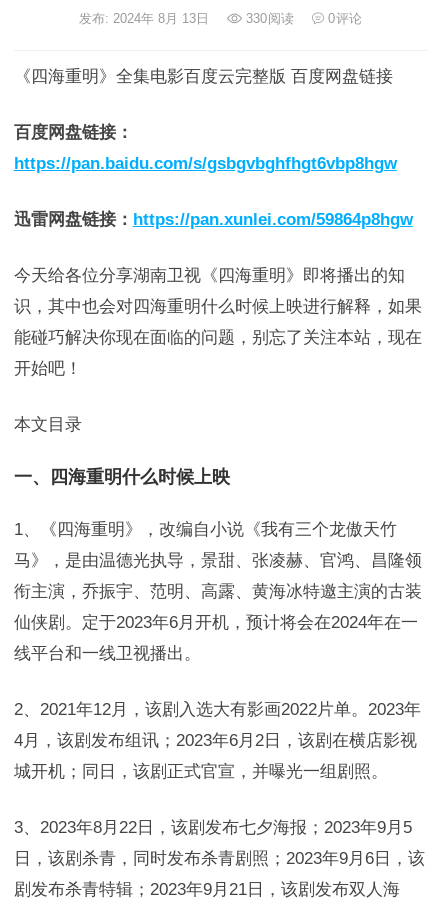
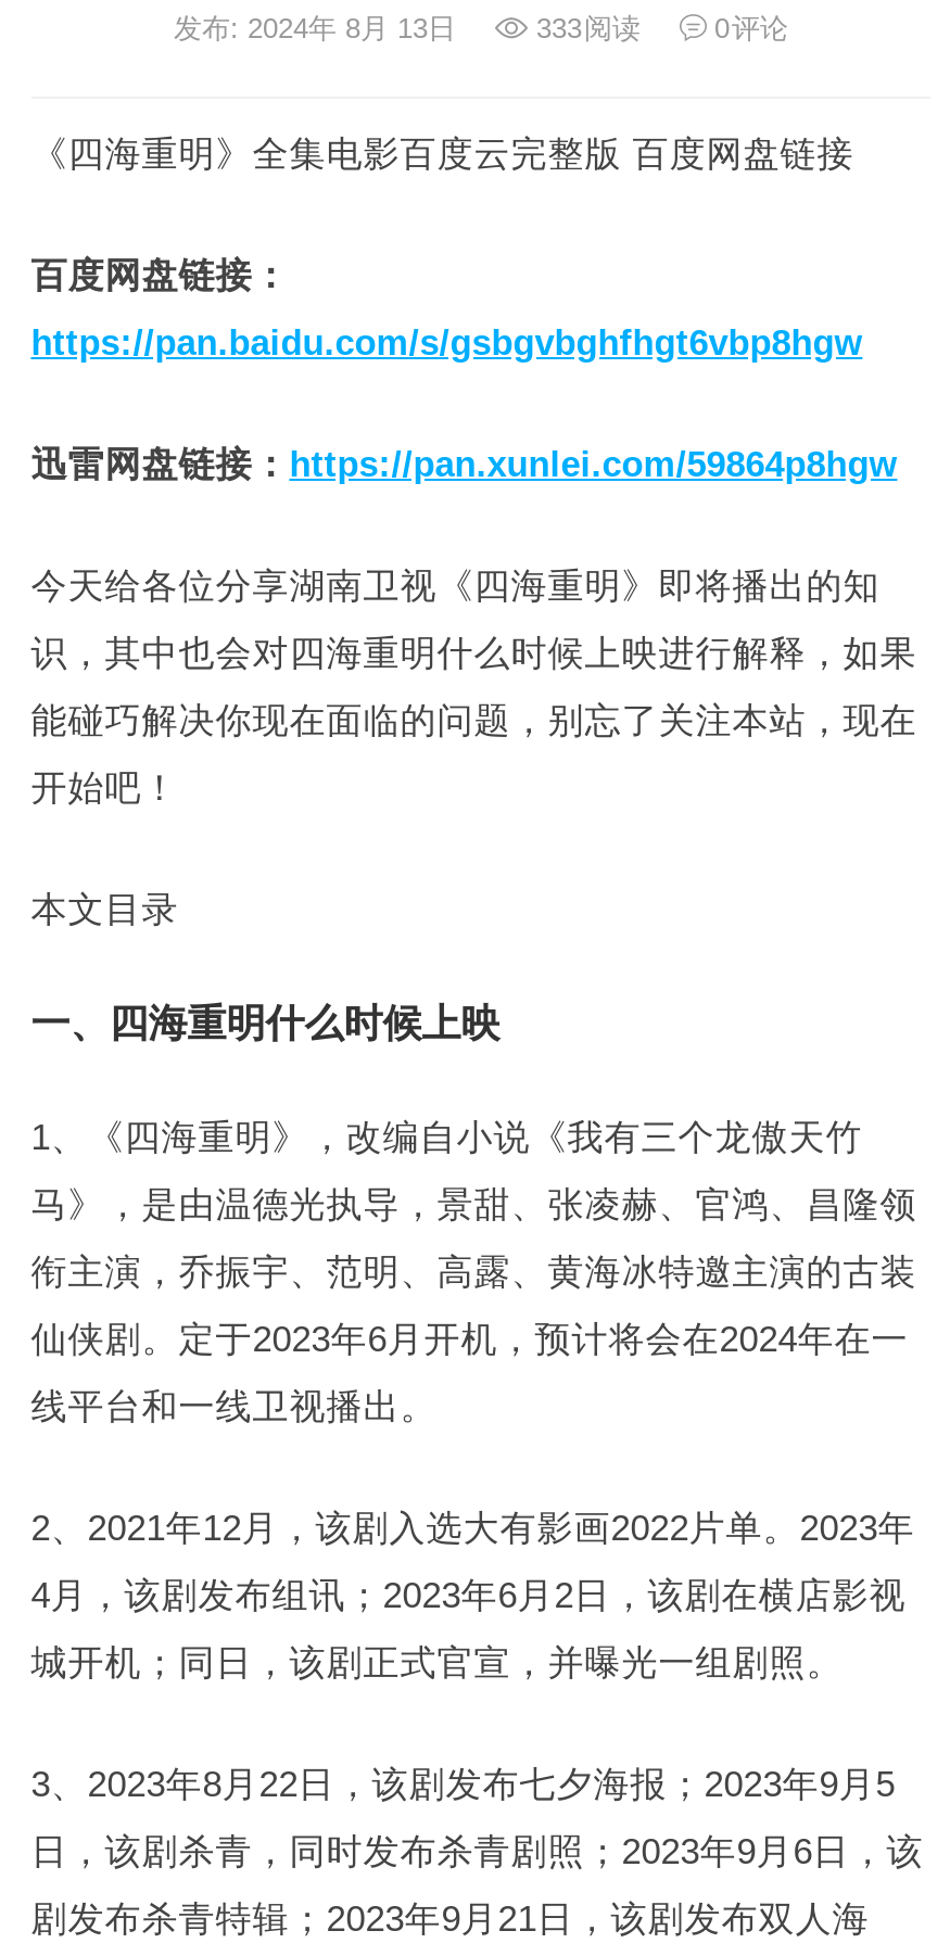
[79,11,362,26] 发布: 2024年 8月 13日 330阅读 0评论 -> [174,12,788,45] 发布: 2024年 8月 13日 333阅读 0评论

